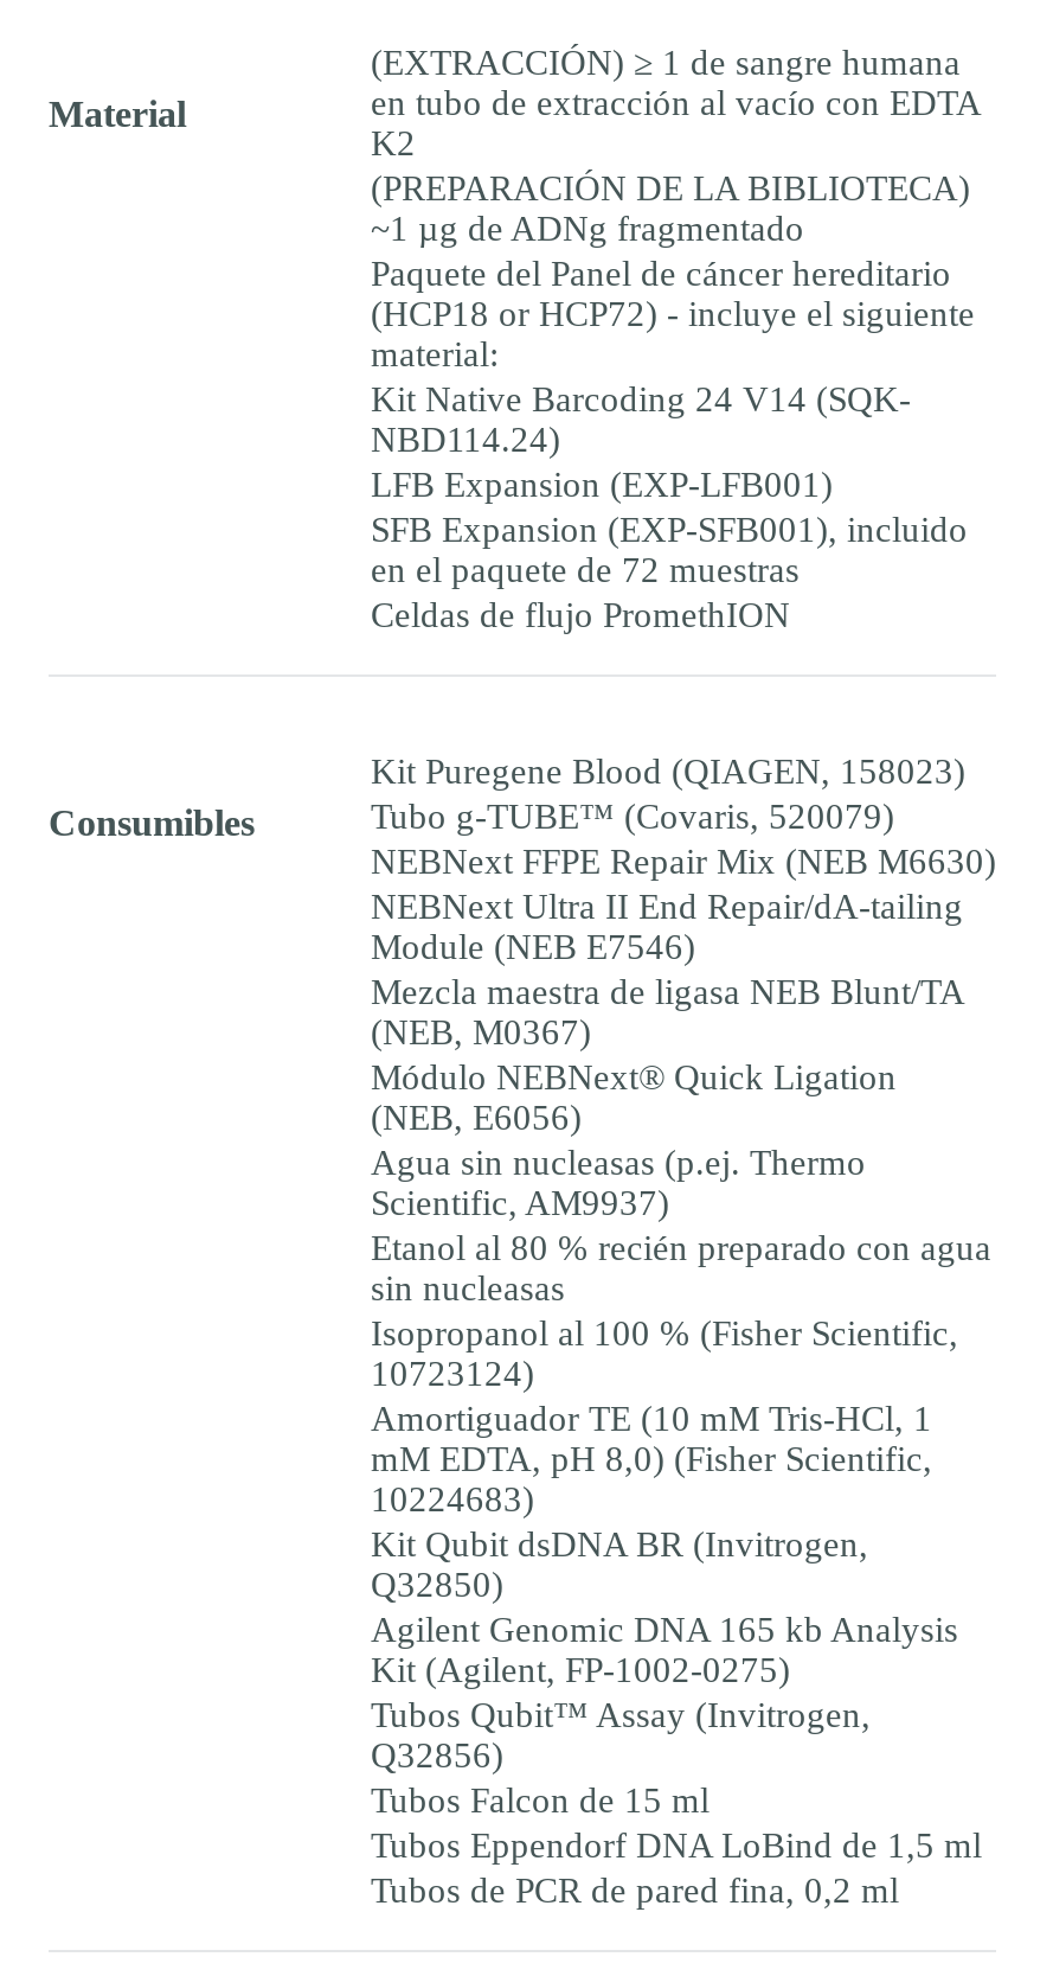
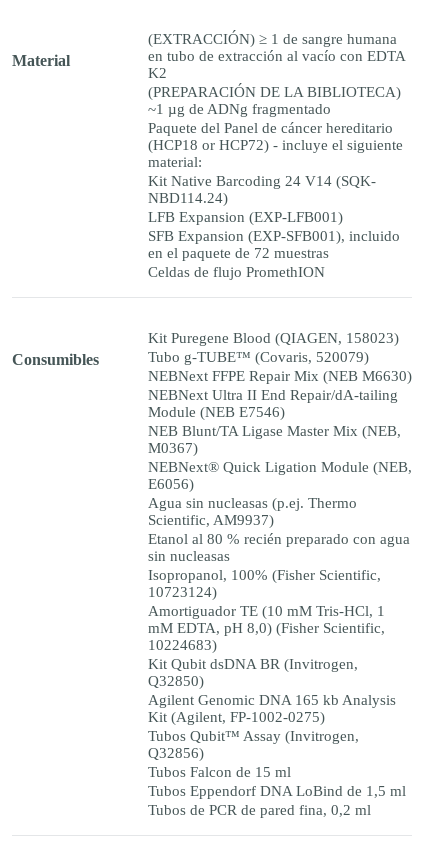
[371,974,963,1137] Mezcla maestra de ligasa NEB Blunt/TA | (NEB, M0367) | Módulo NEBNext® Quick Ligation | (NEB, E6056) -> [148,423,412,492] NEB Blunt/TA Ligase Master Mix (NEB, | M0367) | NEBNext® Quick Ligation Module (NEB, | E6056)
[371,1315,958,1353] Isopropanol al 100 % (Fisher Scientific, -> [148,567,381,583] Isopropanol, 100% (Fisher Scientific,

